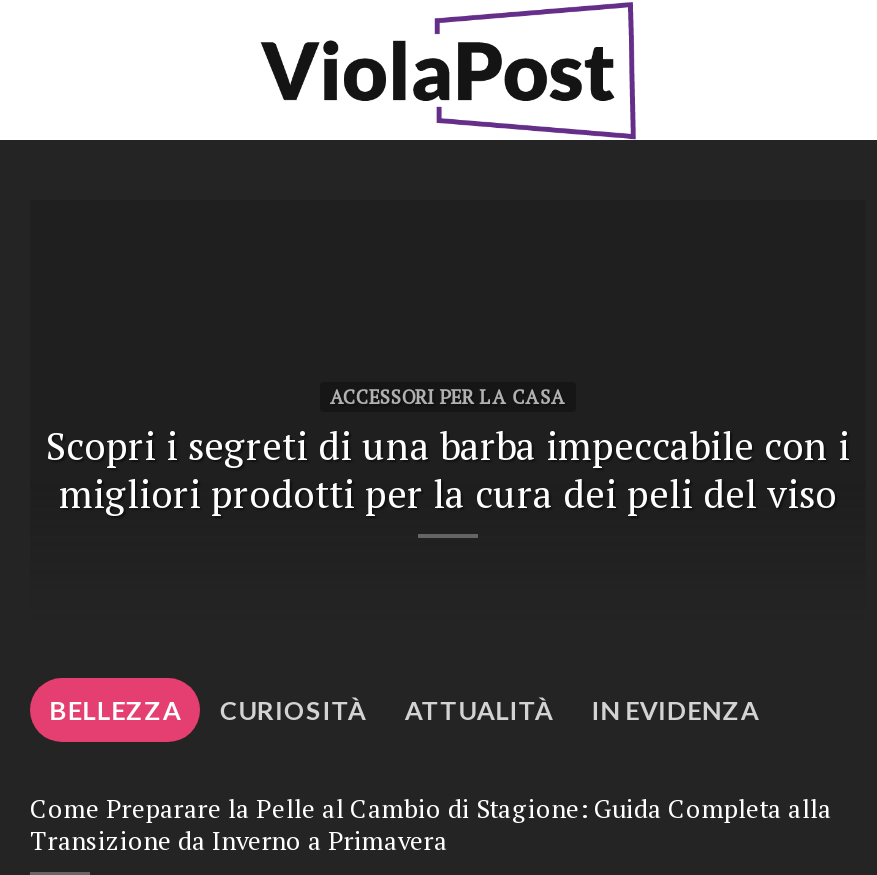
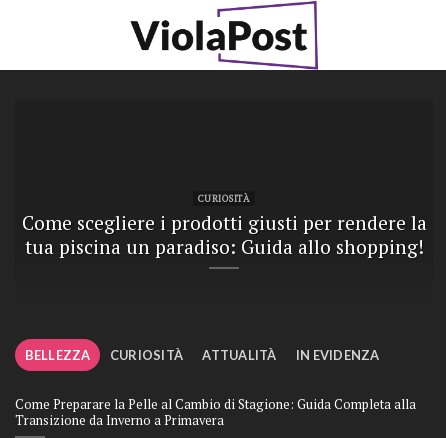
[46,385,850,518] ACCESSORI PER LA CASA | Scopri i segreti di una barba impeccabile con i | migliori prodotti per la cura dei peli del viso -> [21,192,426,259] CURIOSITÀ | Come scegliere i prodotti giusti per rendere la | tua piscina un paradiso: Guida allo shopping!

